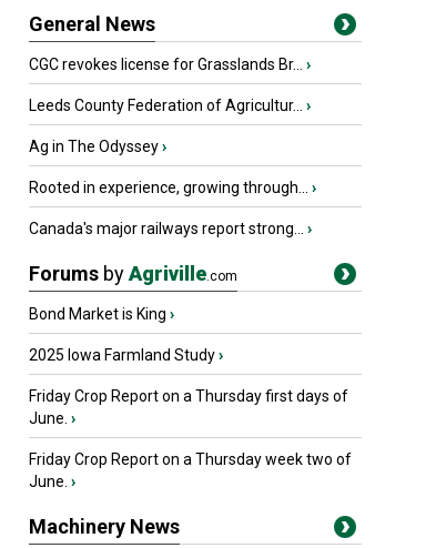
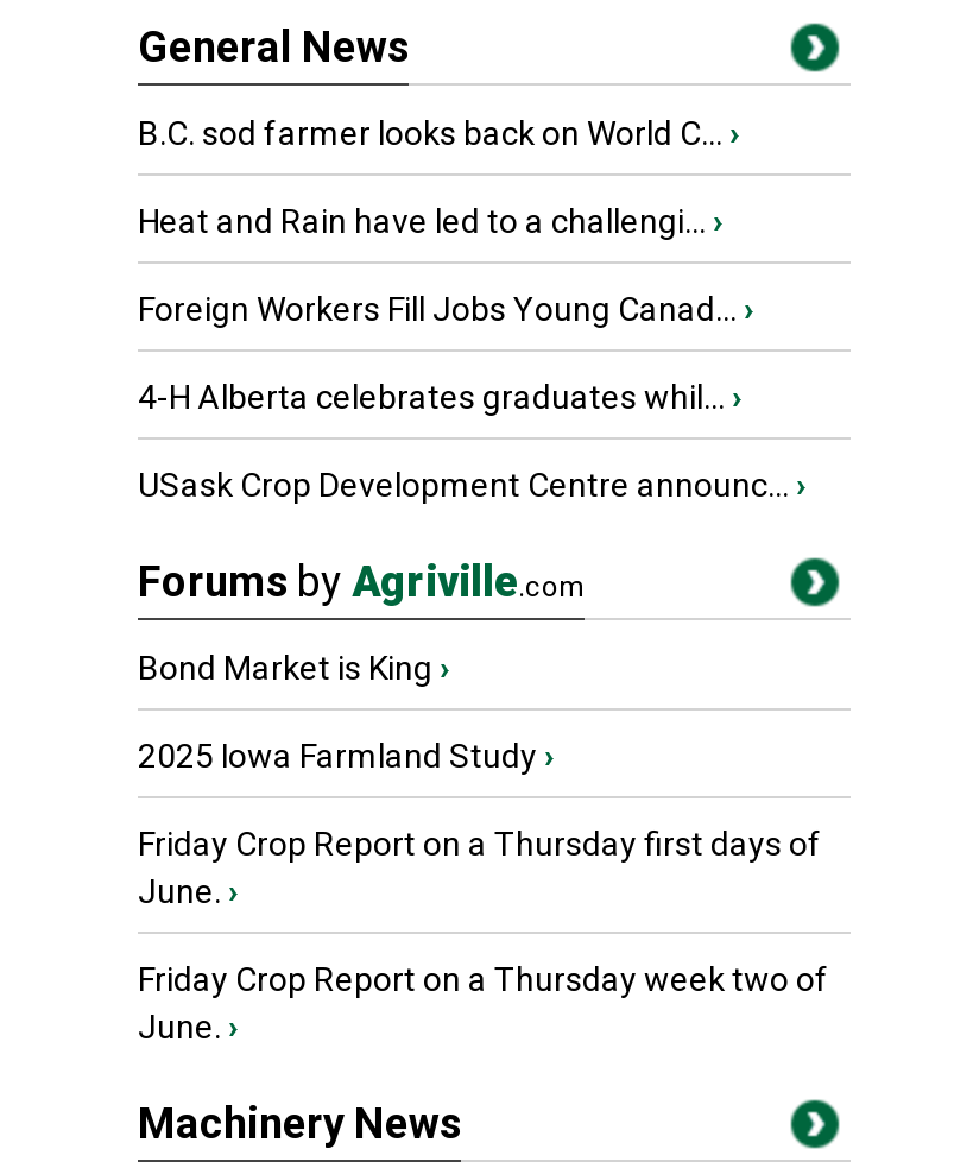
[29,55,311,73] CGC revokes license for Grasslands Br... › -> [138,114,739,152] B.C. sod farmer looks back on World C... ›
[29,97,311,114] Leeds County Federation of Agricultur... › -> [138,202,722,240] Heat and Rain have led to a challengi... ›
[29,138,166,155] Ag in The Odyssey › -> [138,290,753,328] Foreign Workers Fill Jobs Young Canad... ›
[29,179,316,196] Rooted in experience, growing through... › -> [138,378,741,416] 4-H Alberta celebrates graduates whil... ›
[29,220,312,237] Canada's major railways report strong... › -> [138,466,805,504] USask Crop Development Centre announc... ›

